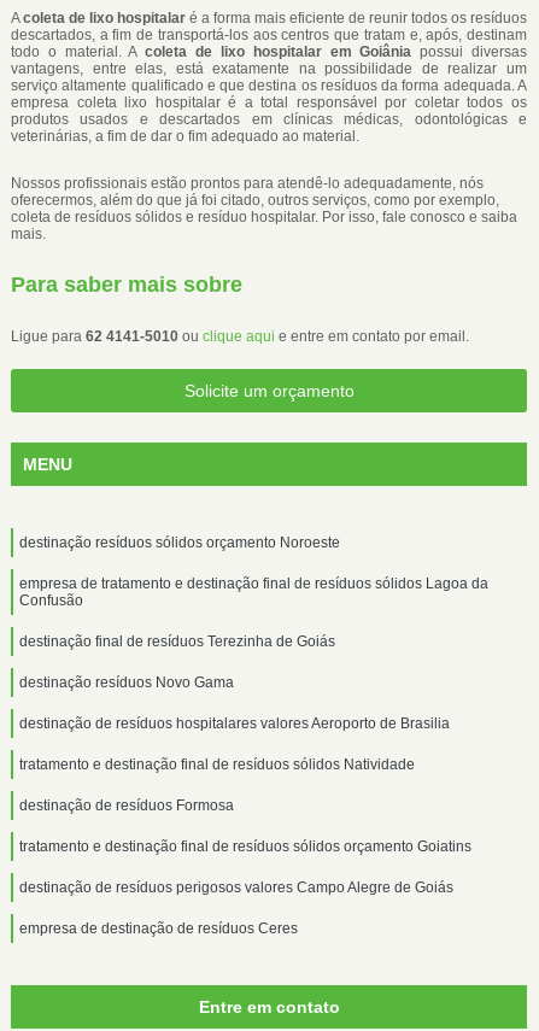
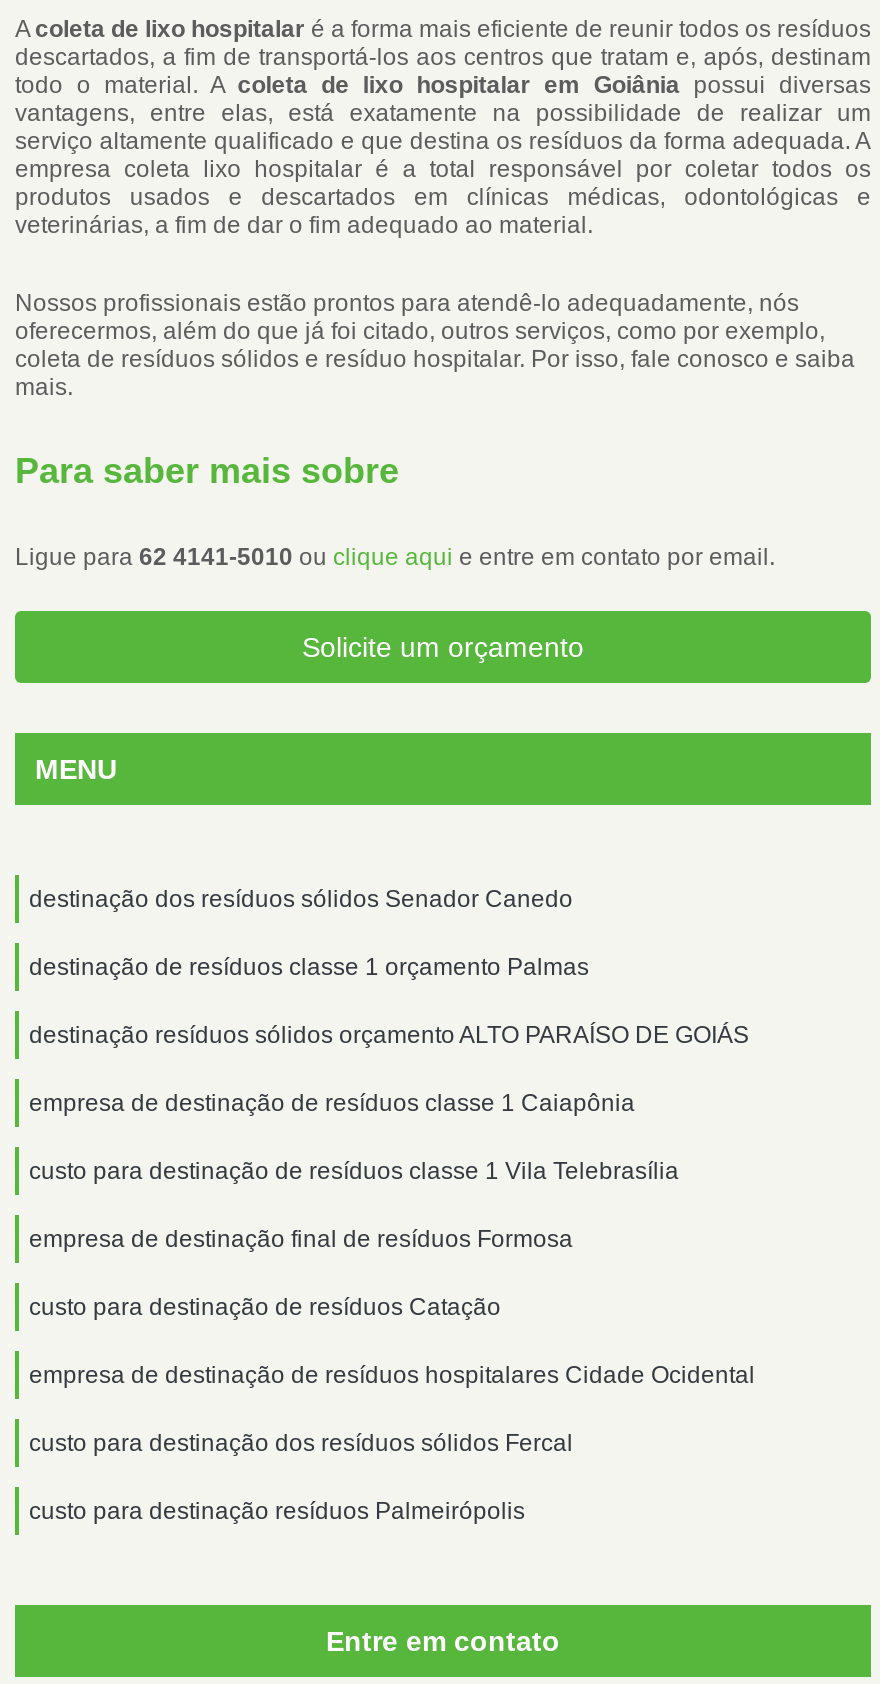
[19,534,340,551] destinação resíduos sólidos orçamento Noroeste -> [29,885,573,913] destinação dos resíduos sólidos Senador Canedo
[19,575,488,609] empresa de tratamento e destinação final de resíduos sólidos Lagoa da | Confusão -> [29,953,589,981] destinação de resíduos classe 1 orçamento Palmas
[19,633,335,650] destinação final de resíduos Terezinha de Goiás -> [29,1021,749,1049] destinação resíduos sólidos orçamento ALTO PARAÍSO DE GOIÁS
[19,674,234,691] destinação resíduos Novo Gama -> [29,1089,635,1117] empresa de destinação de resíduos classe 1 Caiapônia
[19,715,450,732] destinação de resíduos hospitalares valores Aeroporto de Brasilia -> [29,1157,679,1185] custo para destinação de resíduos classe 1 Vila Telebrasília
[19,756,415,773] tratamento e destinação final de resíduos sólidos Natividade -> [29,1225,573,1253] empresa de destinação final de resíduos Formosa
[19,797,234,814] destinação de resíduos Formosa -> [29,1293,501,1321] custo para destinação de resíduos Catação
[19,838,471,855] tratamento e destinação final de resíduos sólidos orçamento Goiatins -> [29,1361,755,1389] empresa de destinação de resíduos hospitalares Cidade Ocidental
[19,879,453,896] destinação de resíduos perigosos valores Campo Alegre de Goiás -> [29,1429,573,1457] custo para destinação dos resíduos sólidos Fercal
[19,920,298,937] empresa de destinação de resíduos Ceres -> [29,1497,525,1525] custo para destinação resíduos Palmeirópolis

